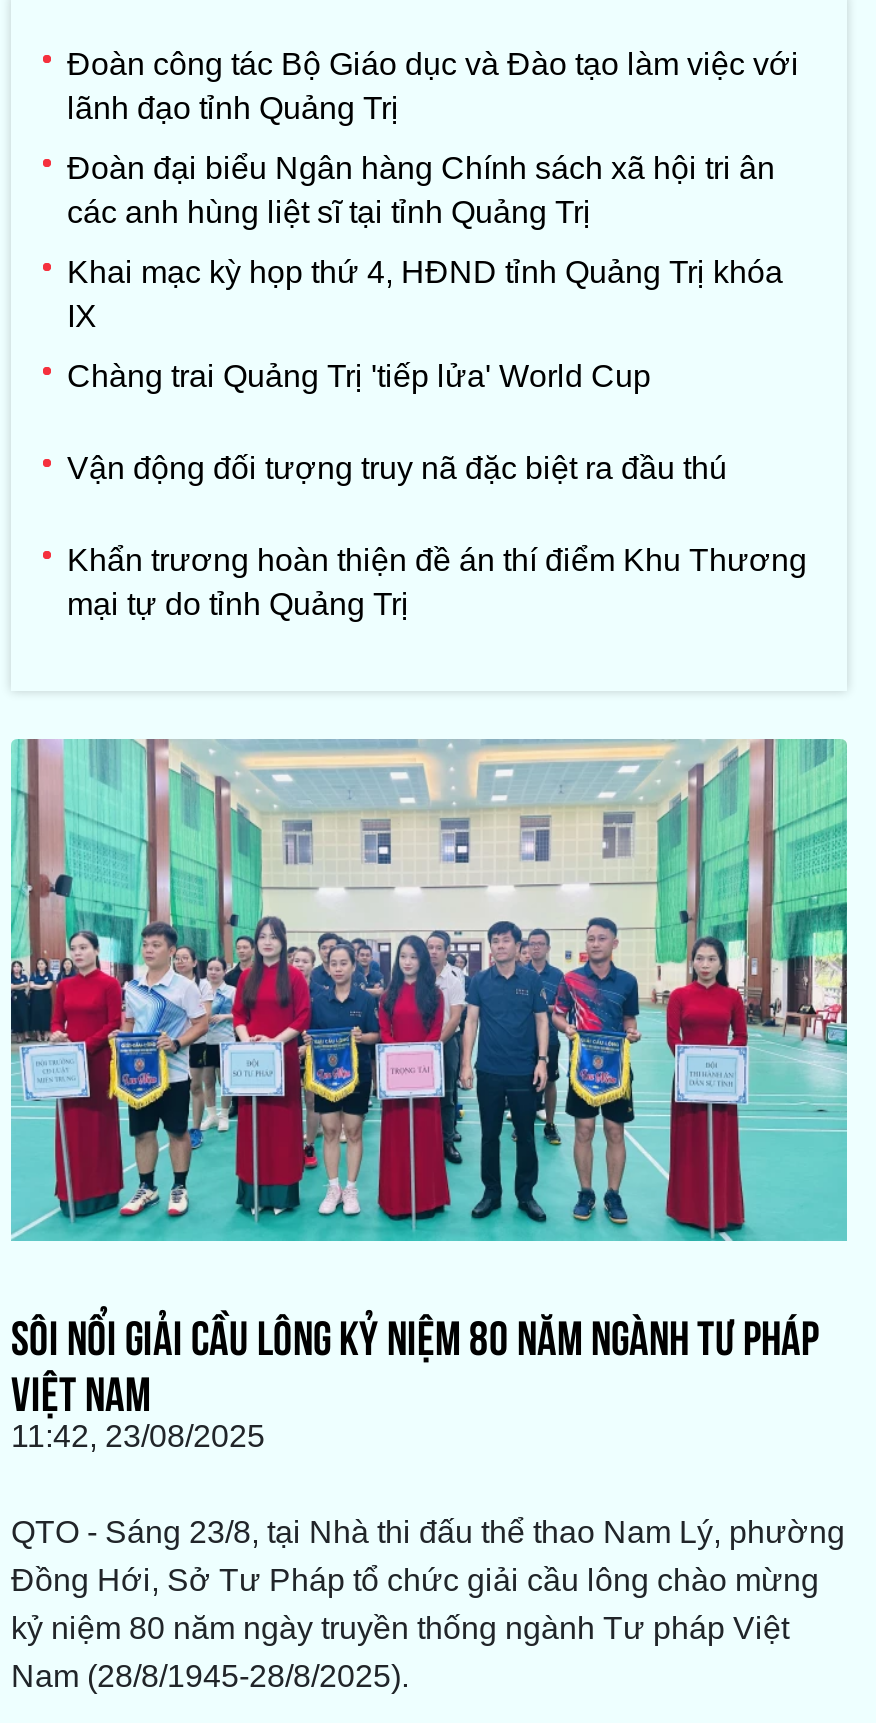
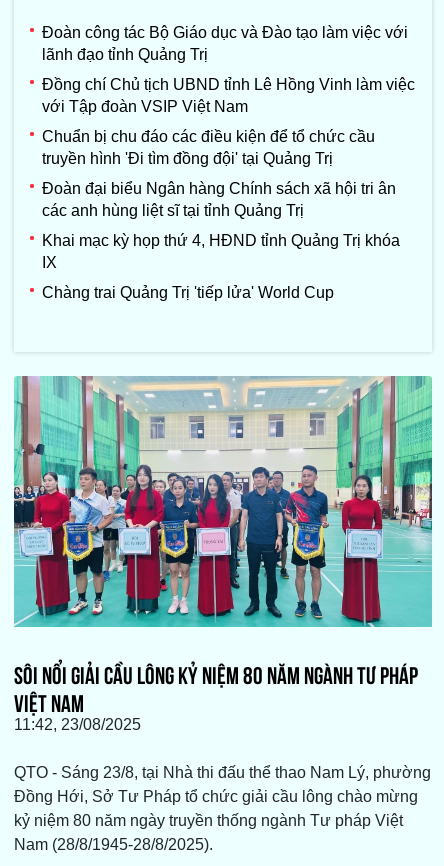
none -> [42,76,415,167] Đồng chí Chủ tịch UBND tỉnh Lê Hồng Vinh làm việc | với Tập đoàn VSIP Việt Nam | Chuẩn bị chu đáo các điều kiện để tổ chức cầu | truyền hình 'Đi tìm đồng đội' tại Quảng Trị
moved [67,151,783,393] -> [42,180,400,301]: Đoàn đại biểu Ngân hàng Chính sách xã hội tri ân | các anh hùng liệt sĩ tại tỉnh Quảng Trị | Khai mạc kỳ họp thứ 4, HĐND tỉnh Quảng Trị khóa | IX | Chàng trai Quảng Trị 'tiếp lửa' World Cup
[67,451,807,621] Vận động đối tượng truy nã đặc biệt ra đầu thú | Khẩn trương hoàn thiện đề án thí điểm Khu Thương | mại tự do tỉnh Quảng Trị -> none

